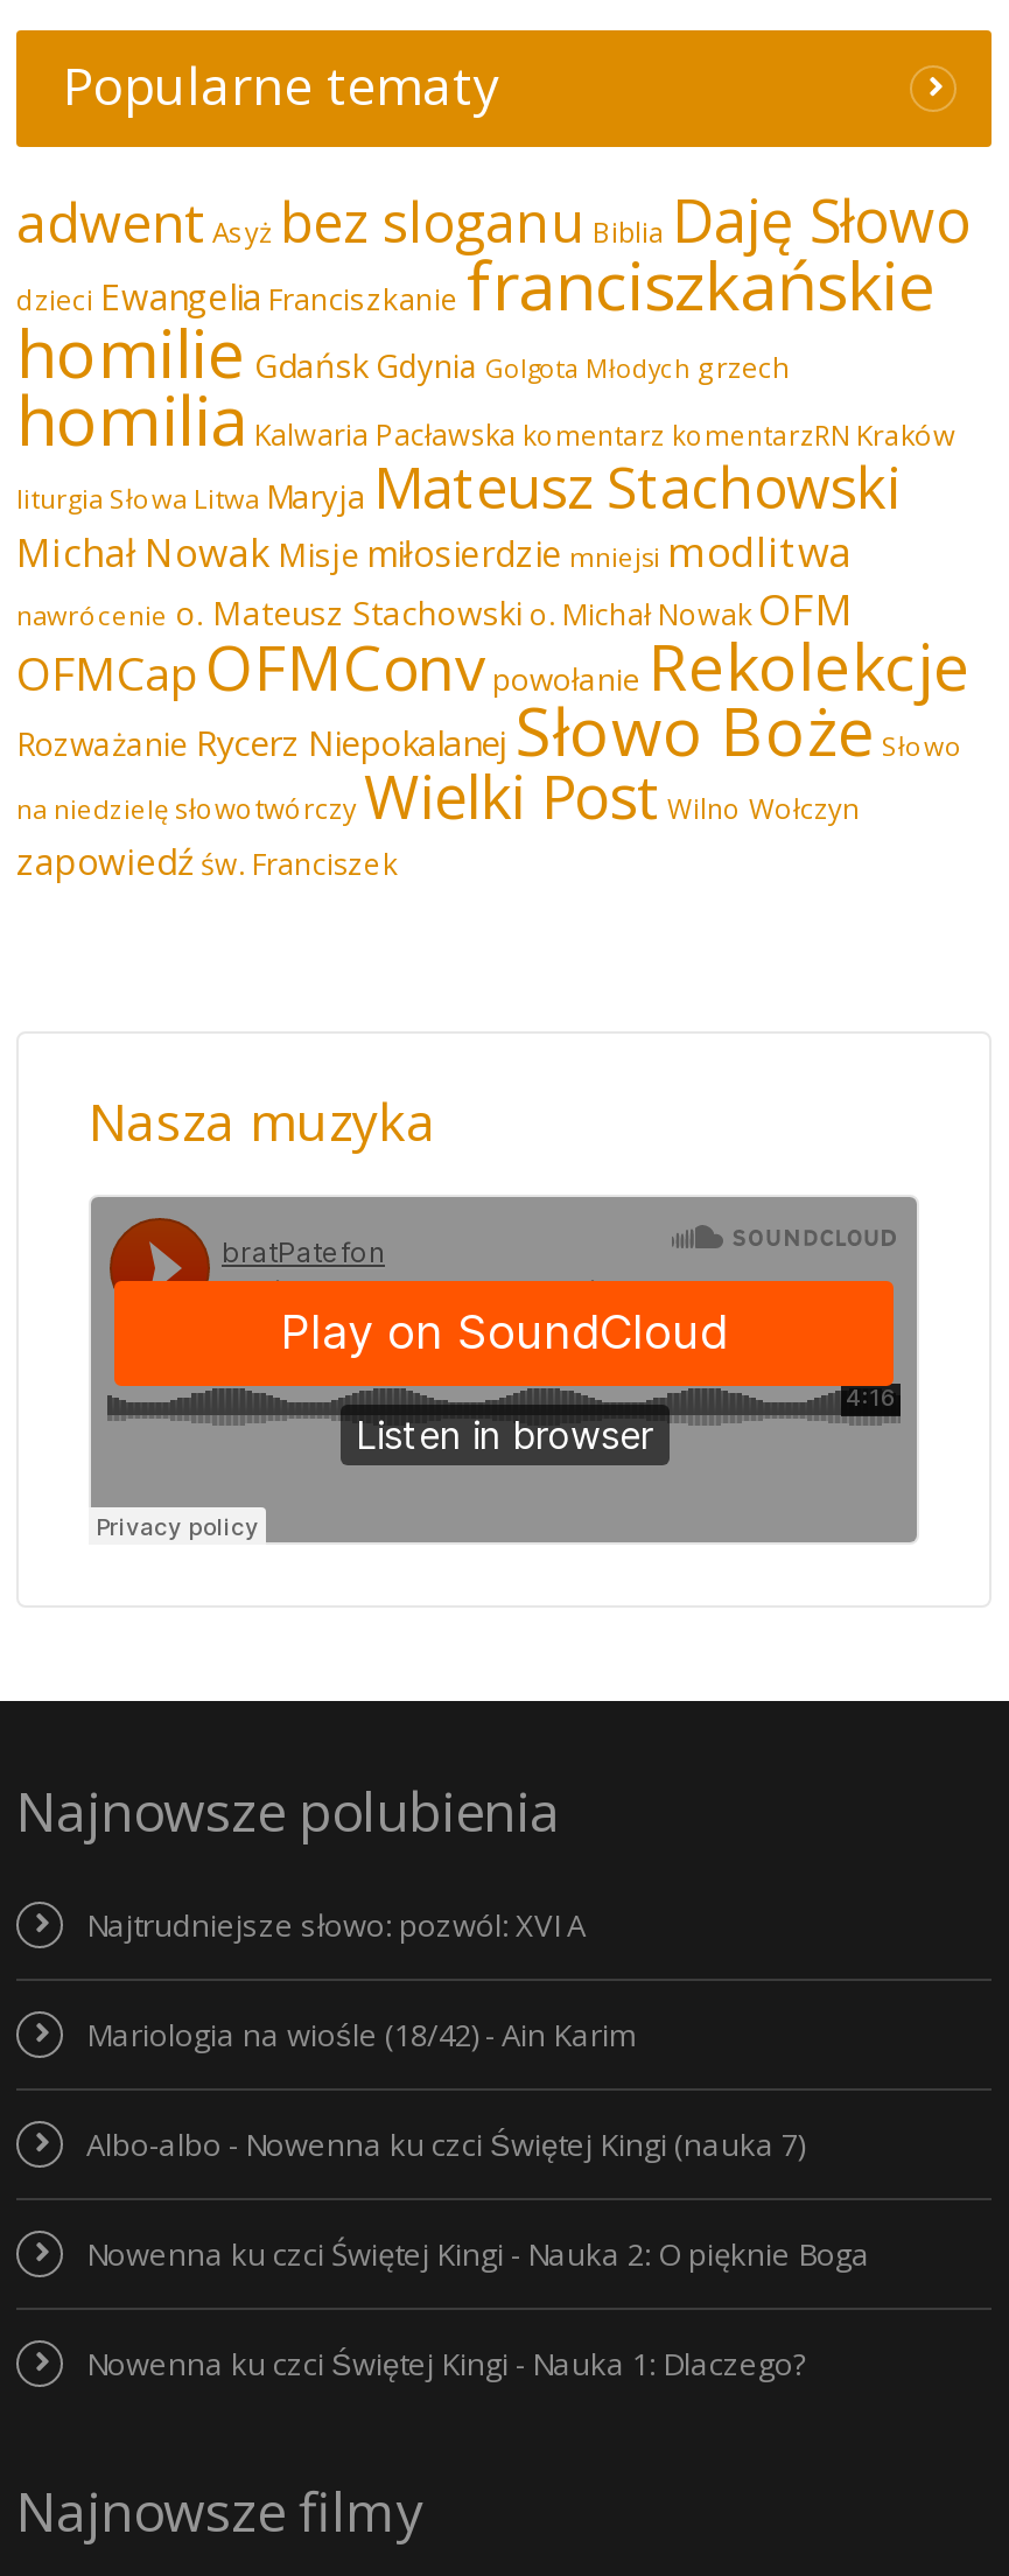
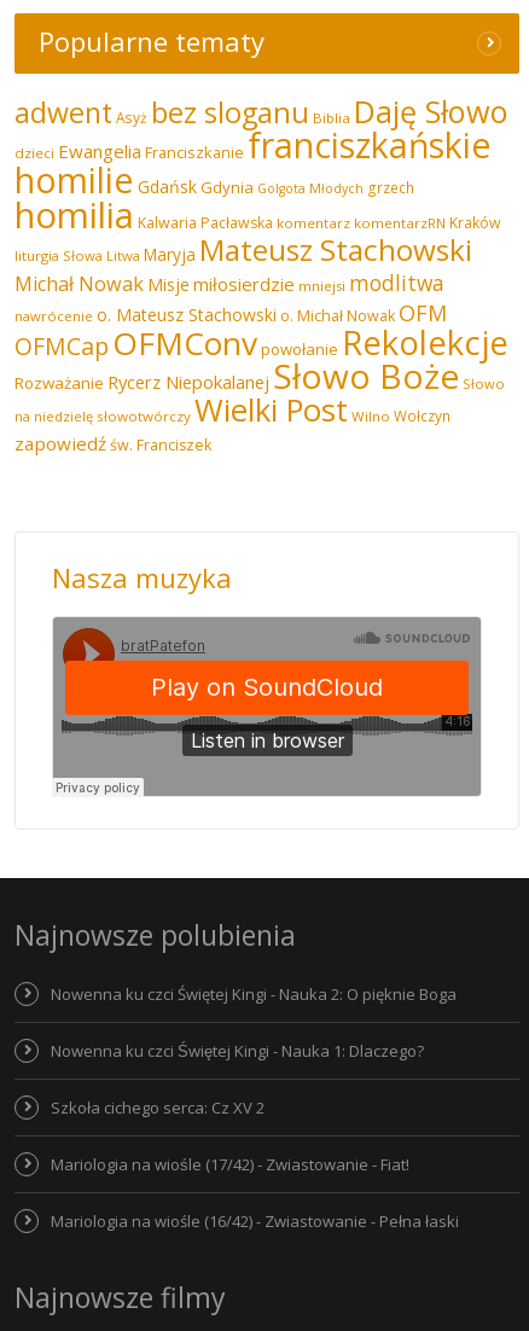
[86,1903,805,2165] Najtrudniejsze słowo: pozwól: XVI A | Mariologia na wiośle (18/42) - Ain Karim | Albo-albo - Nowenna ku czci Świętej Kingi (nauka 7) -> none
moved [86,2232,870,2384] -> [51,983,457,1061]: Nowenna ku czci Świętej Kingi - Nauka 2: O pięknie Boga | Nowenna ku czci Świętej Kingi - Nauka 1: Dlaczego?
none -> [51,1096,459,1232] Szkoła cichego serca: Cz XV 2 | Mariologia na wiośle (17/42) - Zwiastowanie - Fiat! | Mariologia na wiośle (16/42) - Zwiastowanie - Pełna łaski

